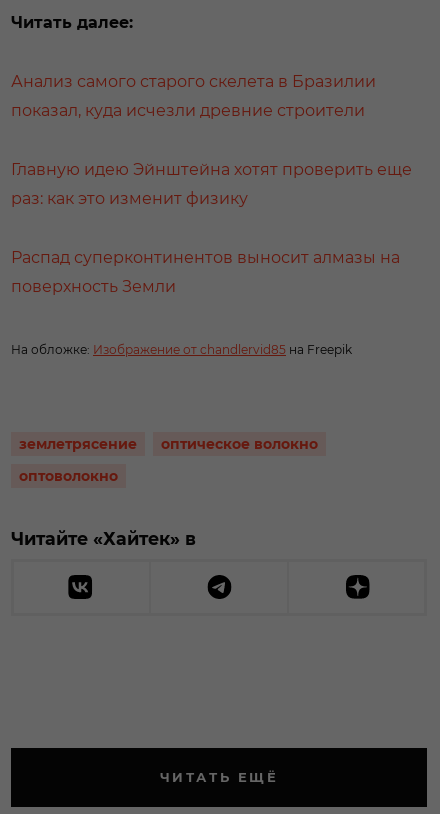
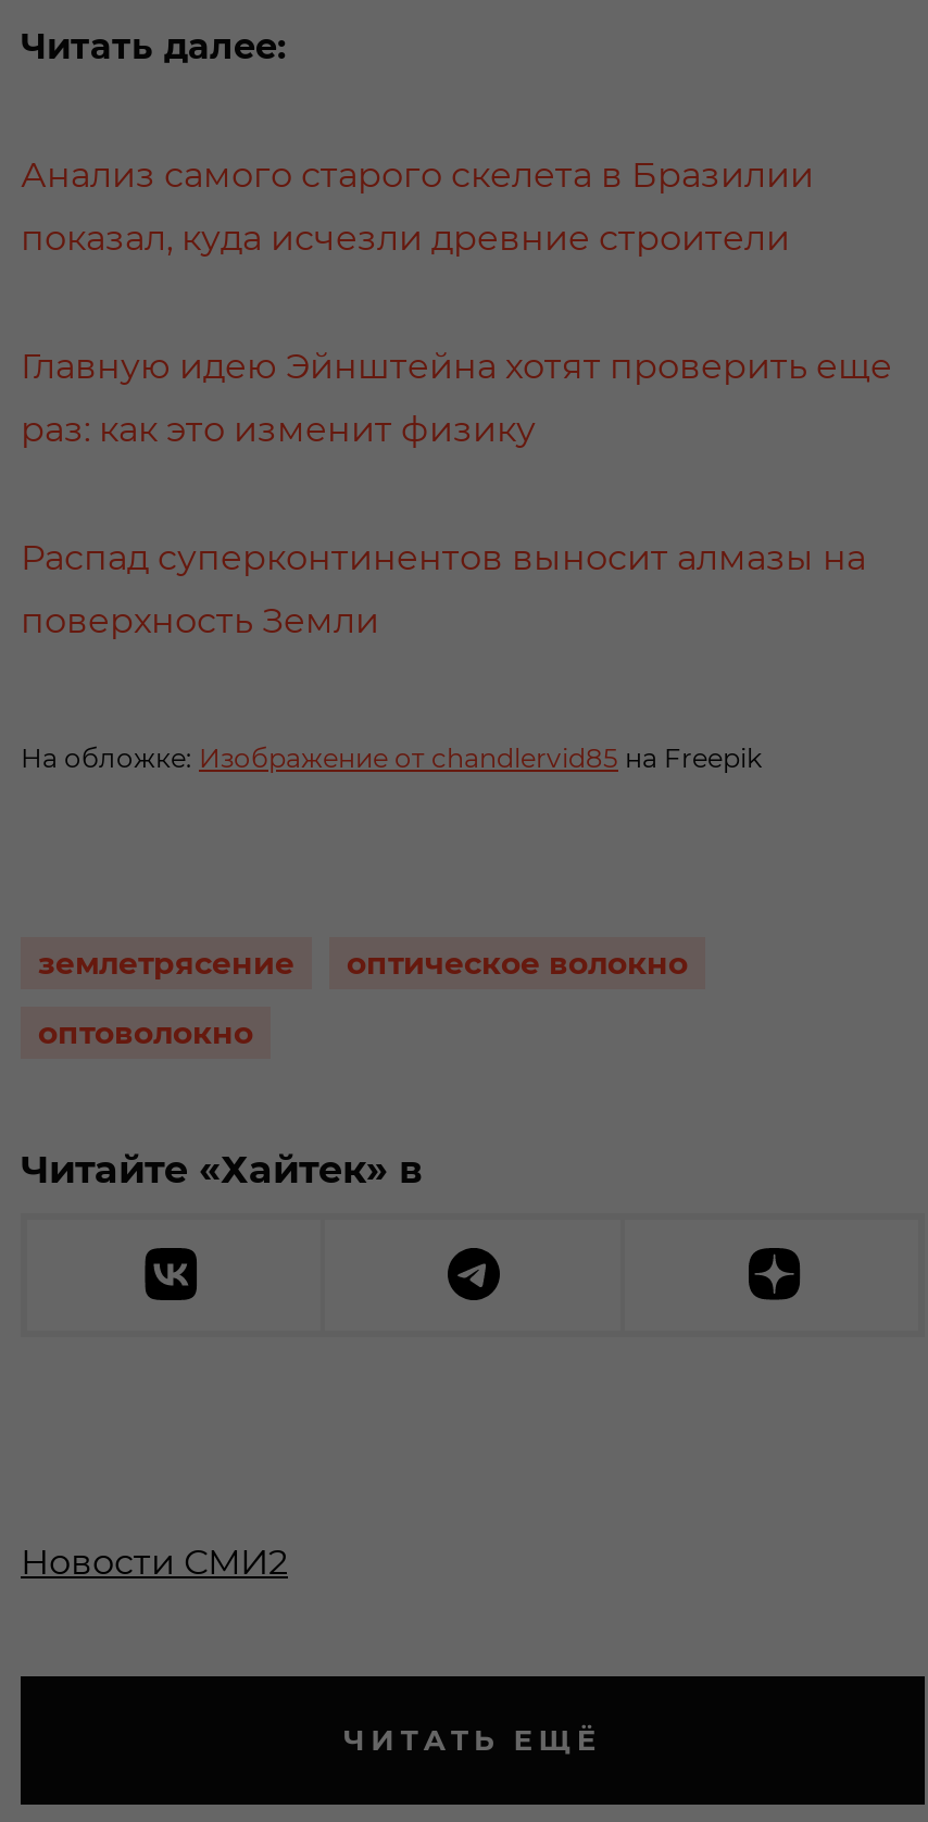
none -> [21,1541,288,1582] Новости СМИ2

